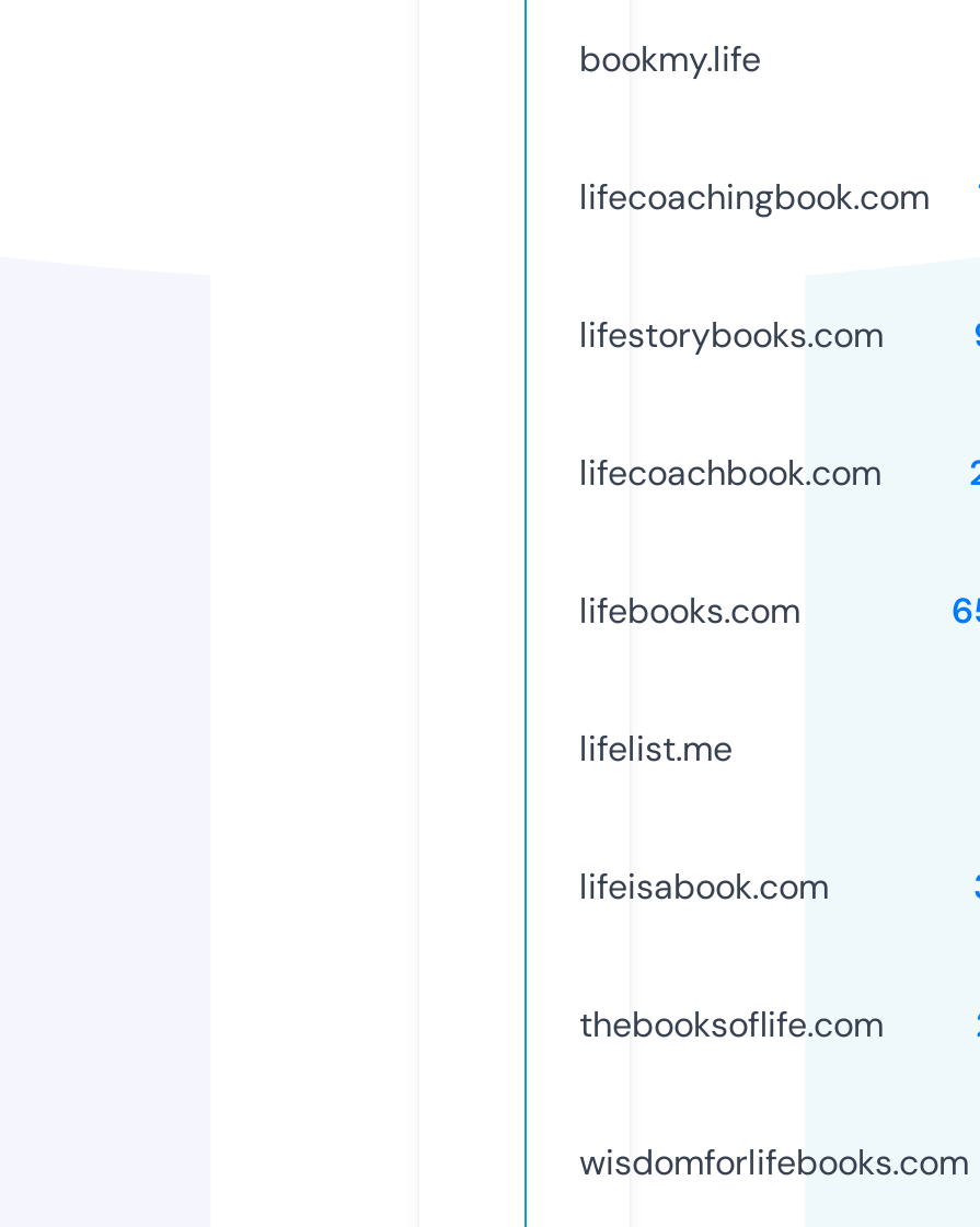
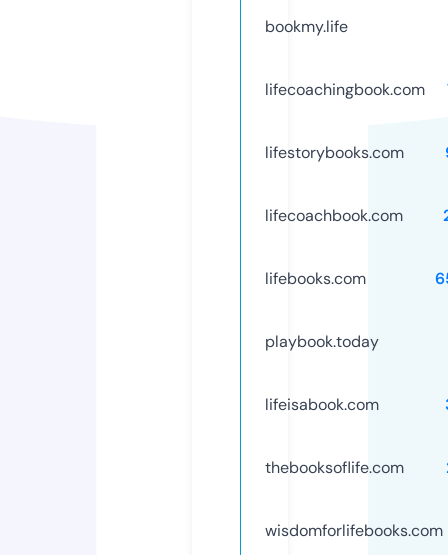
[579,725,733,771] lifelist.me -> [265,331,379,352] playbook.today

